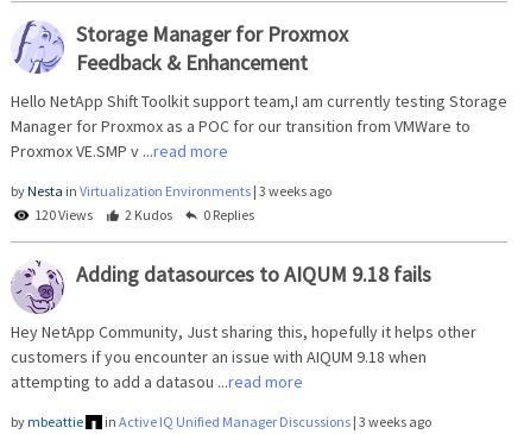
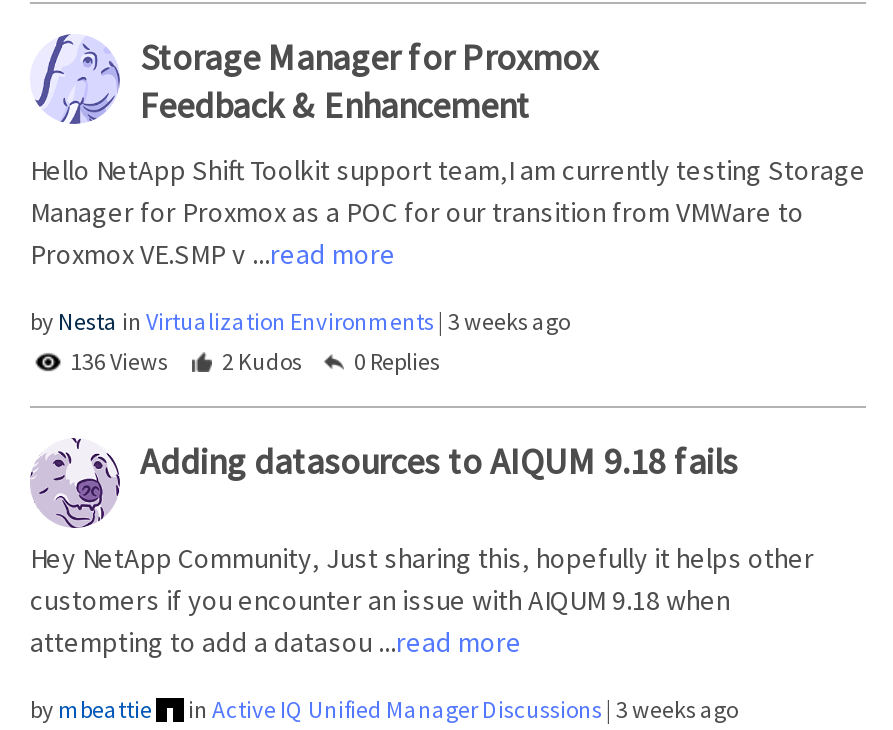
[34,206,254,224] 120 Views 2 Kudos 0 Replies -> [70,346,440,376] 136 Views 2 Kudos 0 Replies

